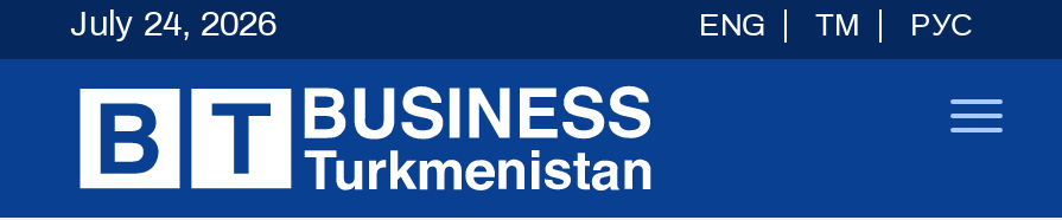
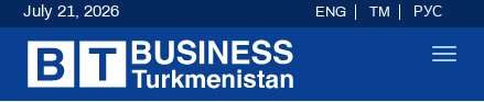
[70,5,276,43] July 24, 2026 -> [23,2,119,20] July 21, 2026

